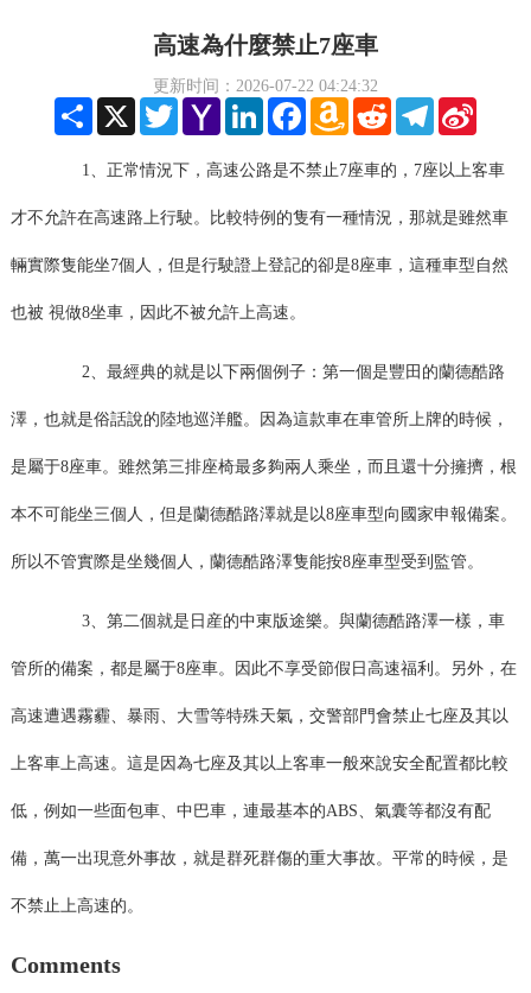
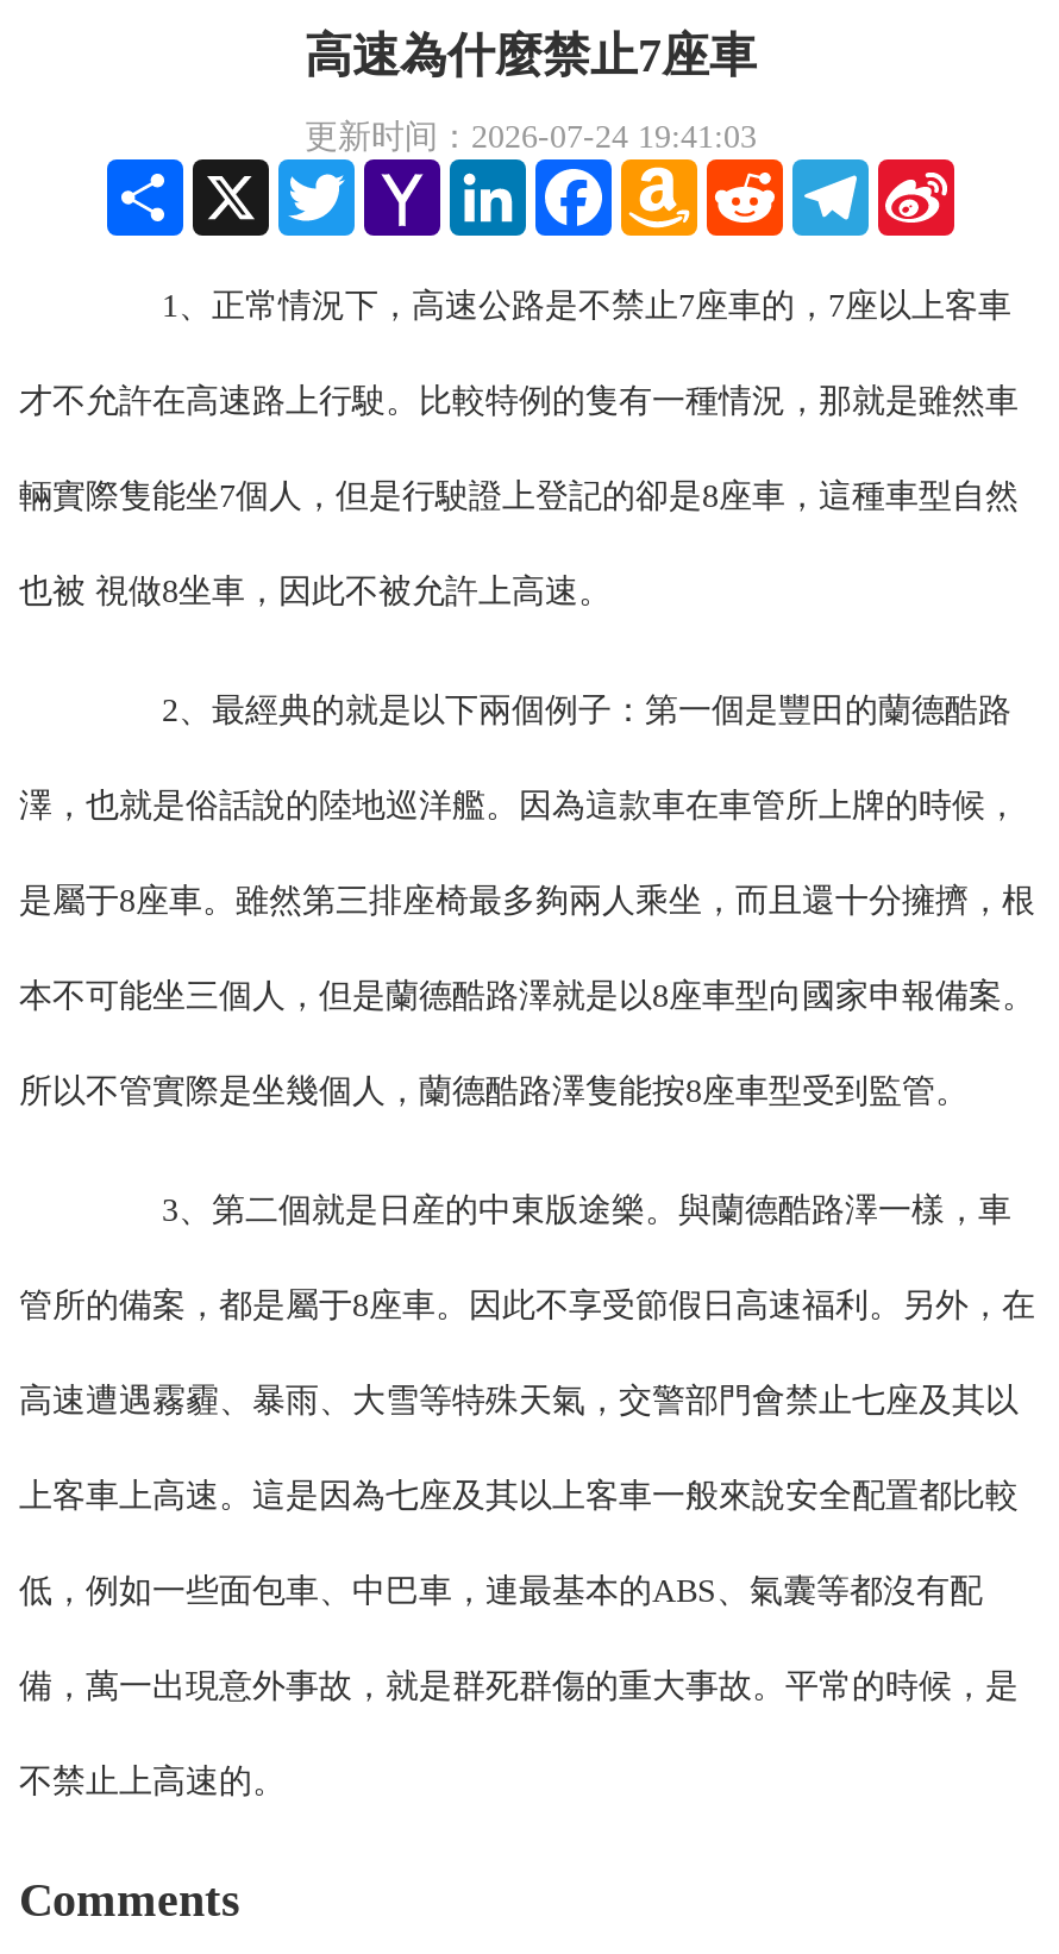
[153,77,378,95] 更新时间：2026-07-22 04:24:32 -> [305,119,757,155] 更新时间：2026-07-24 19:41:03

